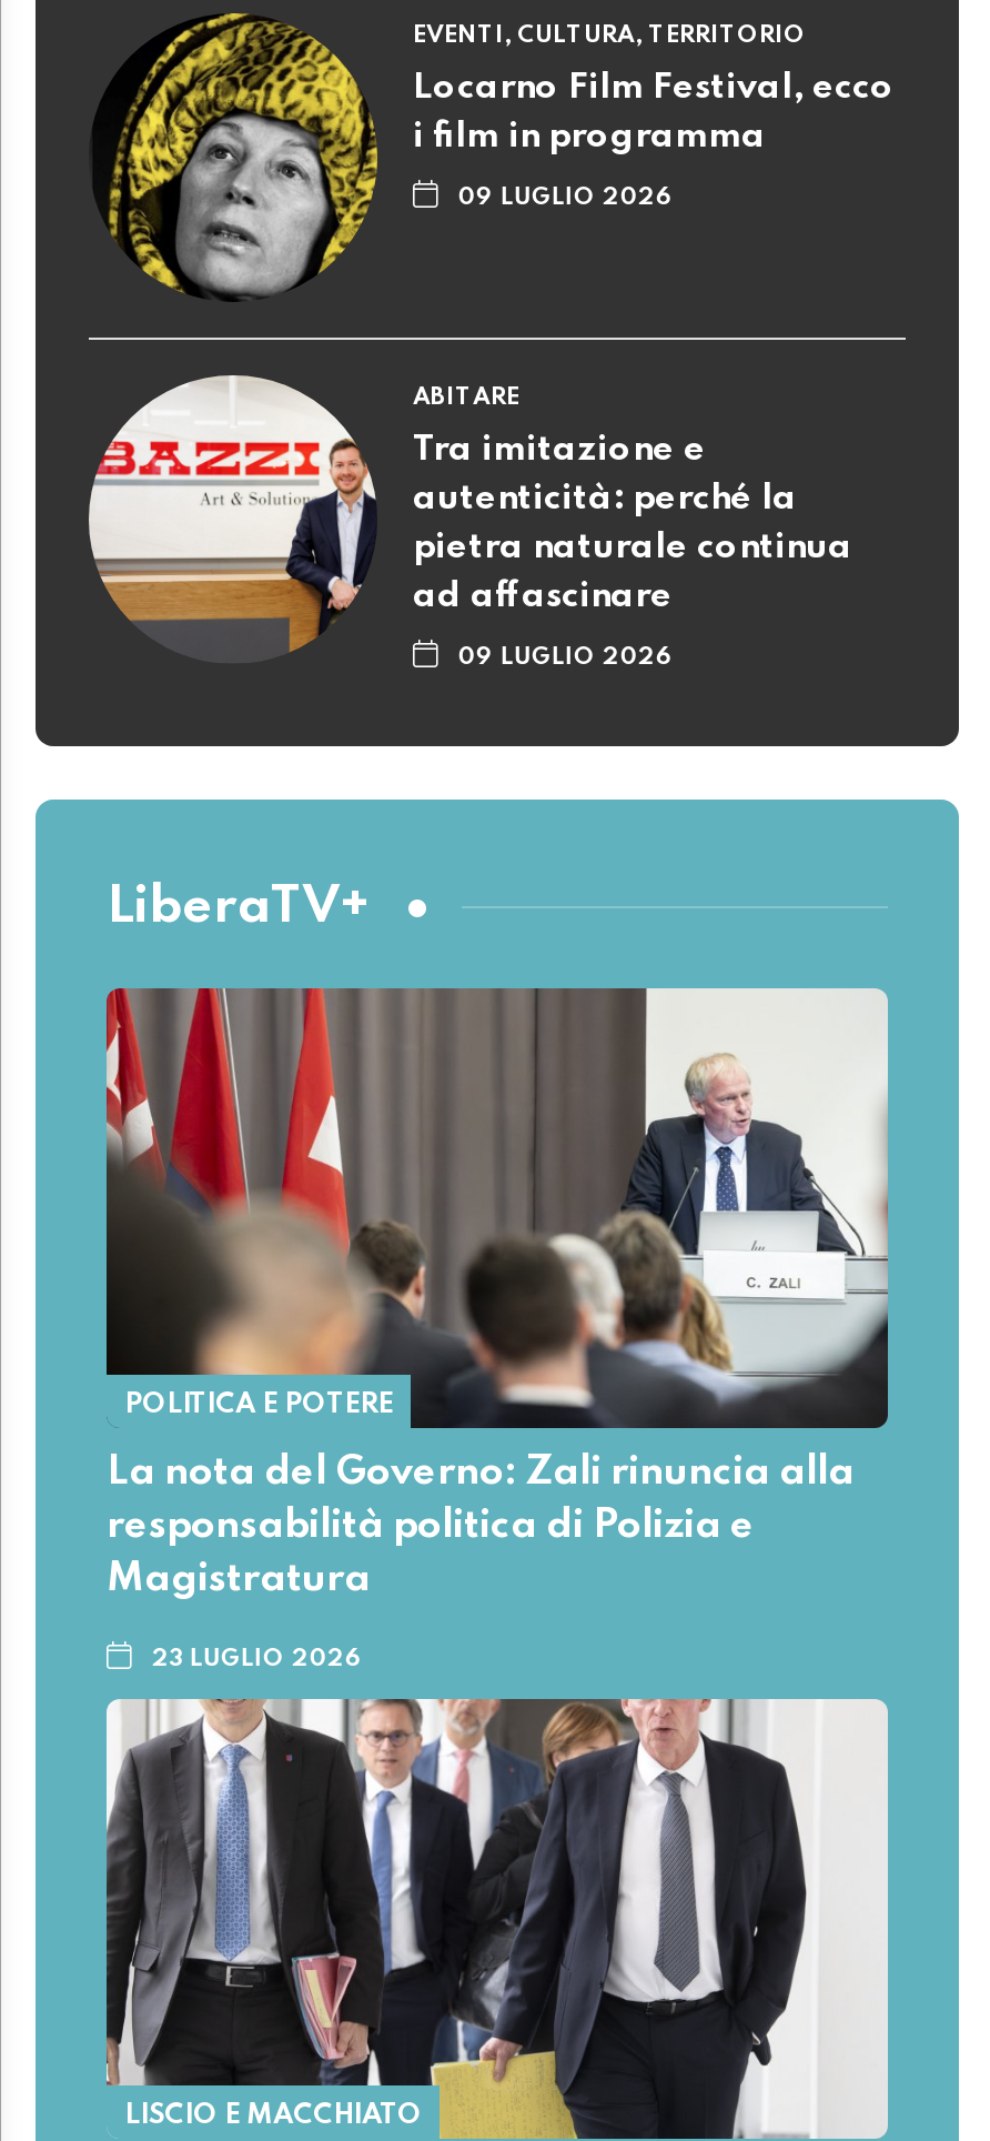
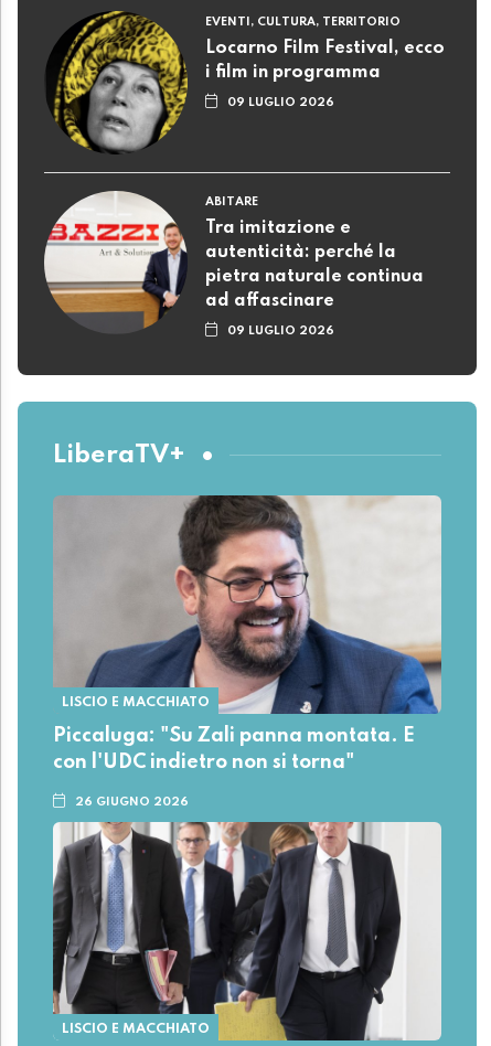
[104,986,890,1430] [image] | POLITICA E POTERE -> [53,494,442,710] [image] | LISCIO E MACCHIATO
[107,1453,855,1599] La nota del Governo: Zali rinuncia alla | responsabilità politica di Polizia e | Magistratura -> [53,726,415,772] Piccaluga: "Su Zali panna montata. E | con l'UDC indietro non si torna"
[152,1648,363,1670] 23 LUGLIO 2026 -> [75,797,189,808] 26 GIUGNO 2026

